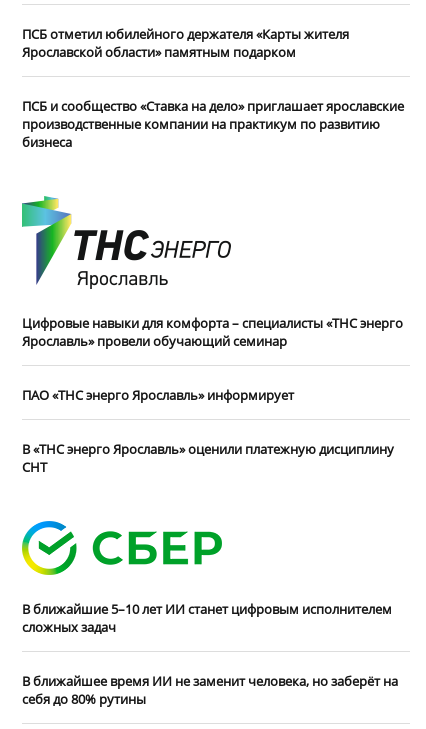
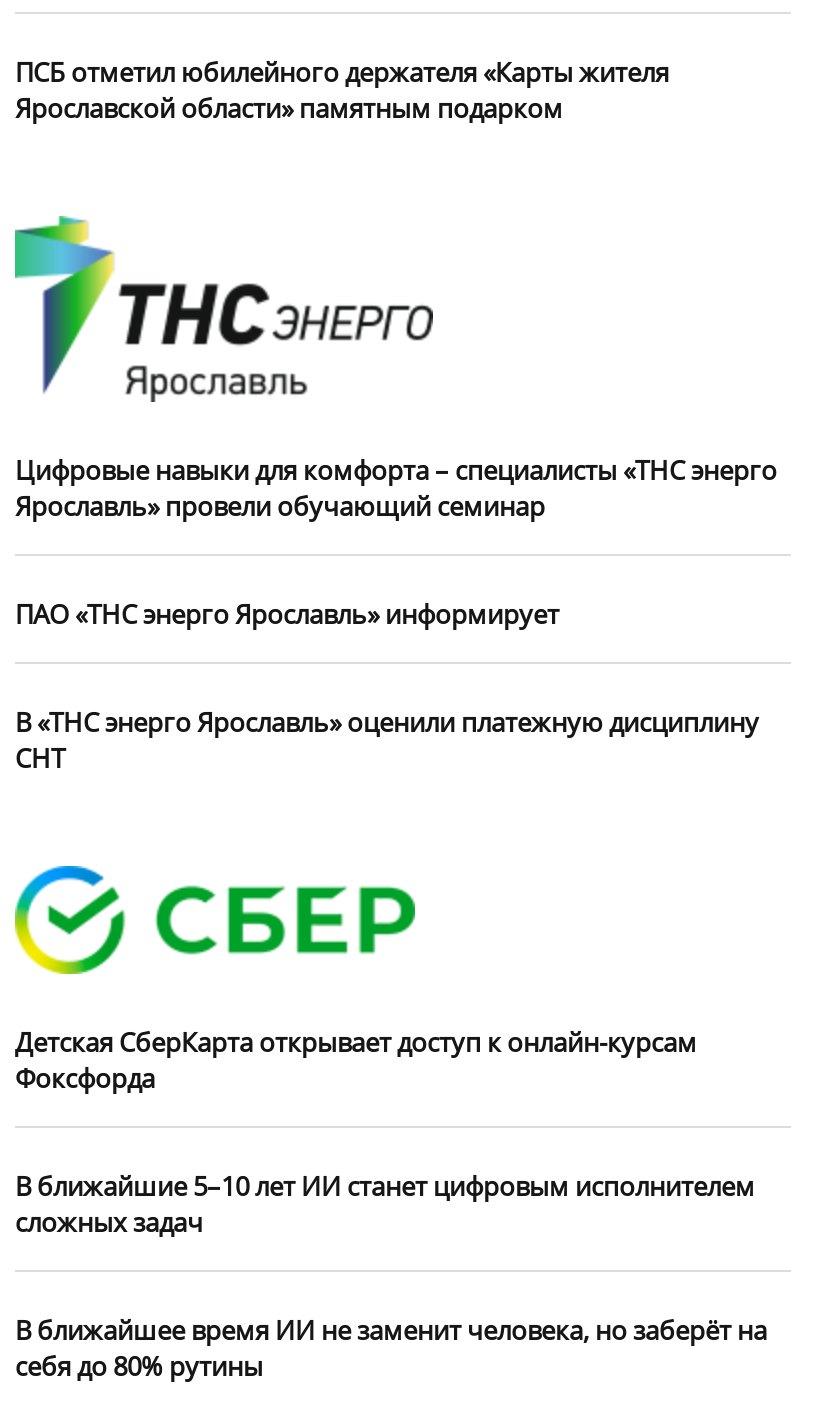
[22,97,404,151] ПСБ и сообщество «Ставка на дело» приглашает ярославские | производственные компании на практикум по развитию | бизнеса -> none
moved [22,314,403,476] -> [15,451,777,775]: Цифровые навыки для комфорта – специалисты «ТНС энерго | Ярославль» провели обучающий семинар | ПАО «ТНС энерго Ярославль» информирует | В «ТНС энерго Ярославль» оценили платежную дисциплину | СНТ
none -> [15,1023,697,1095] Детская СберКарта открывает доступ к онлайн-курсам | Фоксфорда

